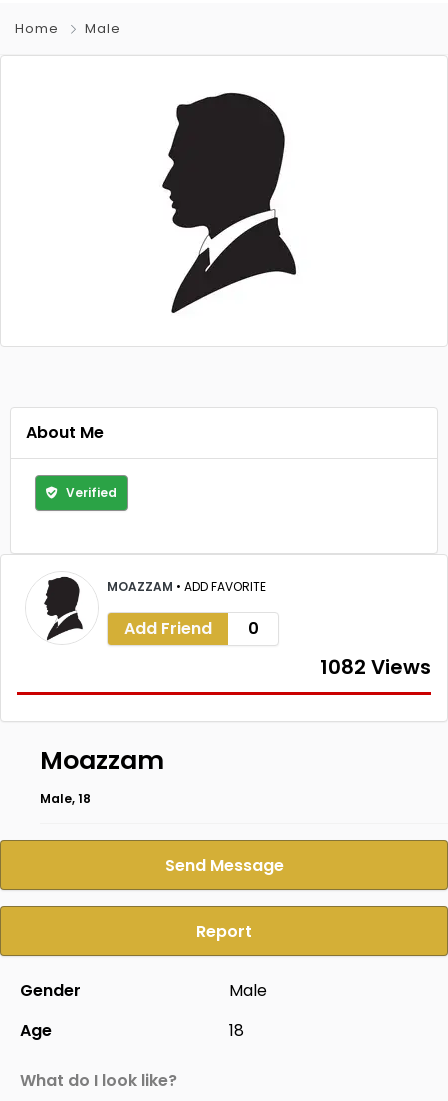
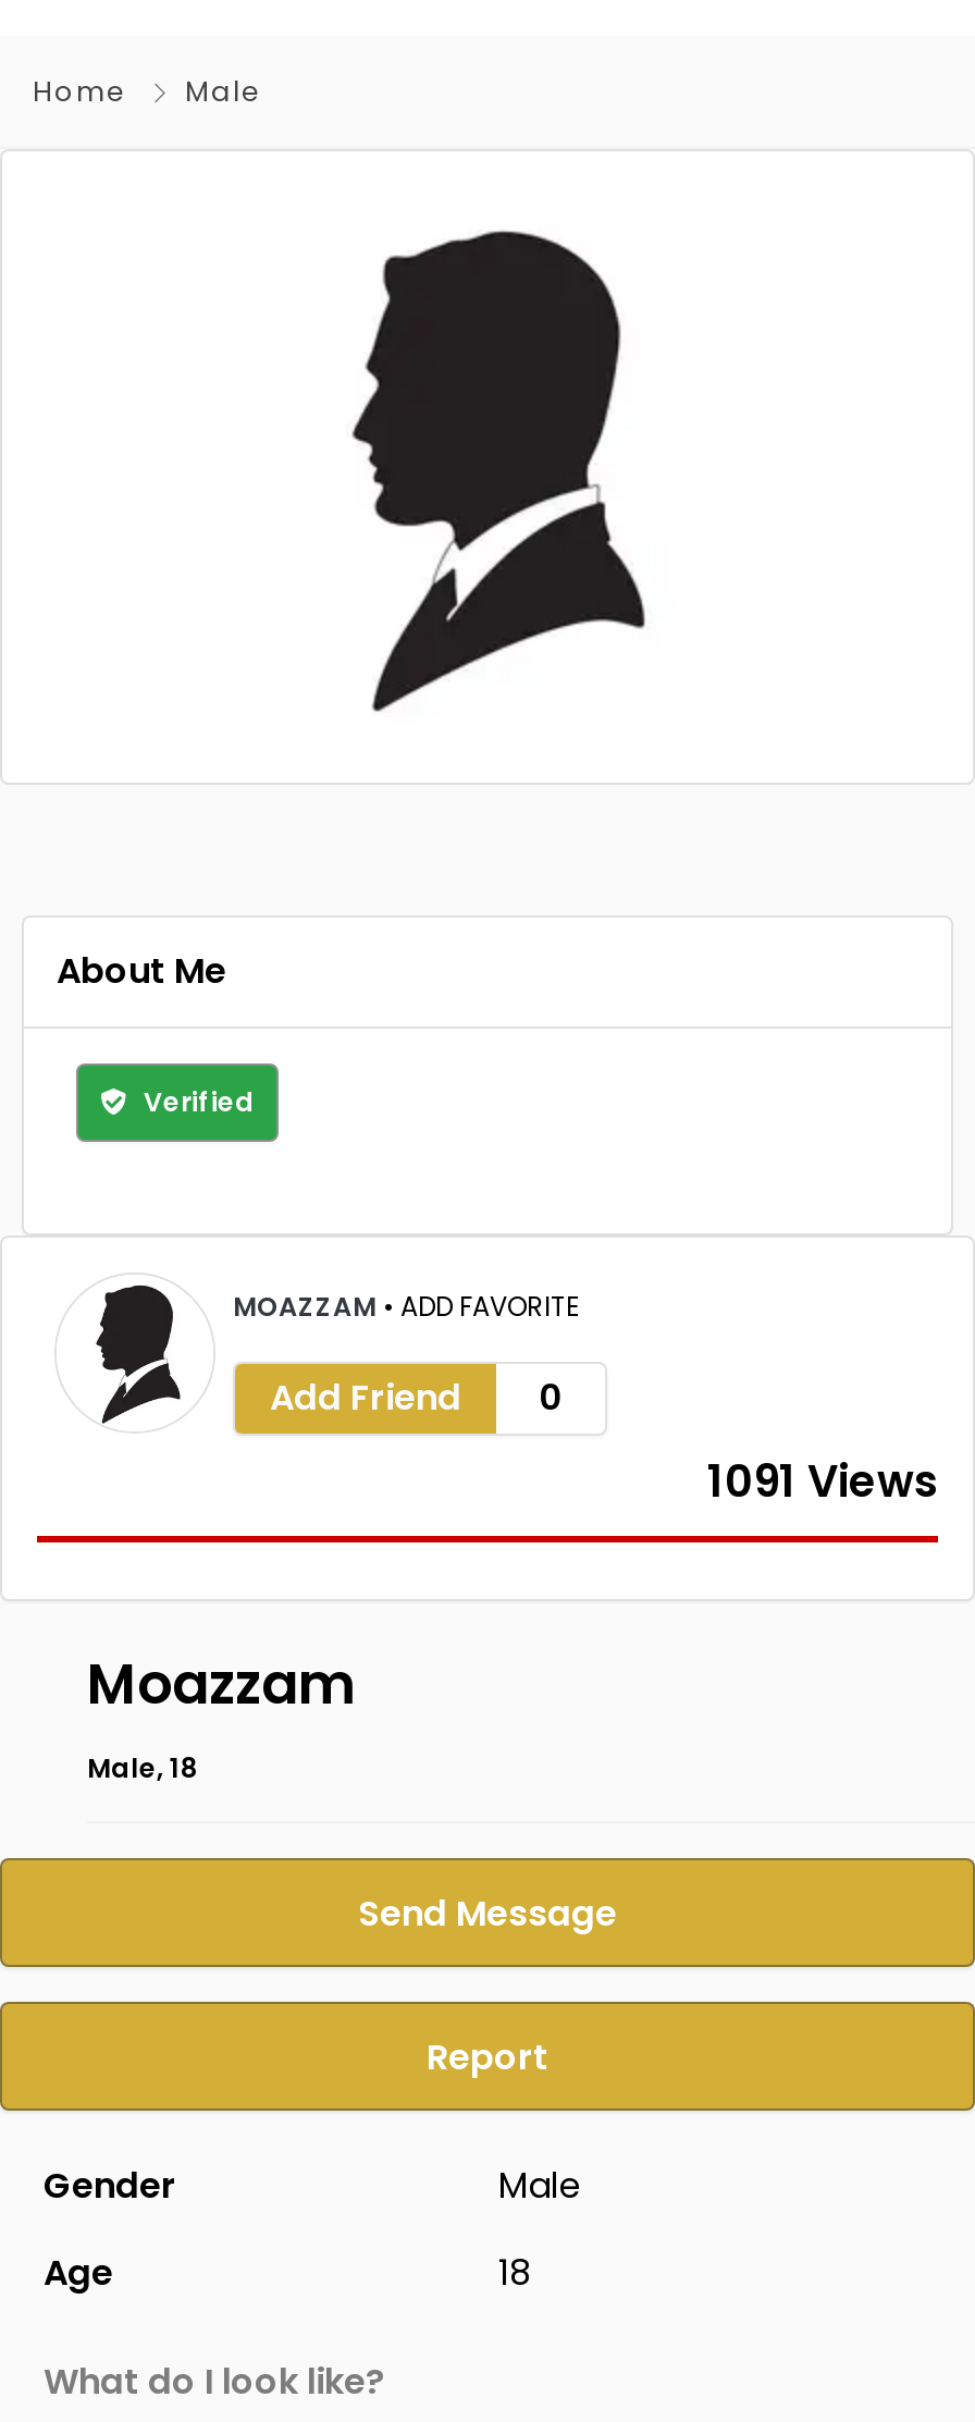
[320,653,431,681] 1082 Views -> [707,1451,938,1512] 1091 Views

